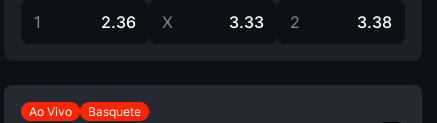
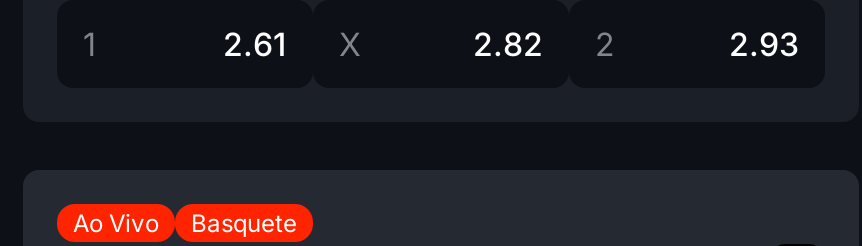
[101,12,173,32] 2.36 X -> [223,24,361,64] 2.61 X
[229,12,300,32] 3.33 2 -> [473,24,615,64] 2.82 2
[357,12,392,32] 3.38 -> [729,24,799,64] 2.93

